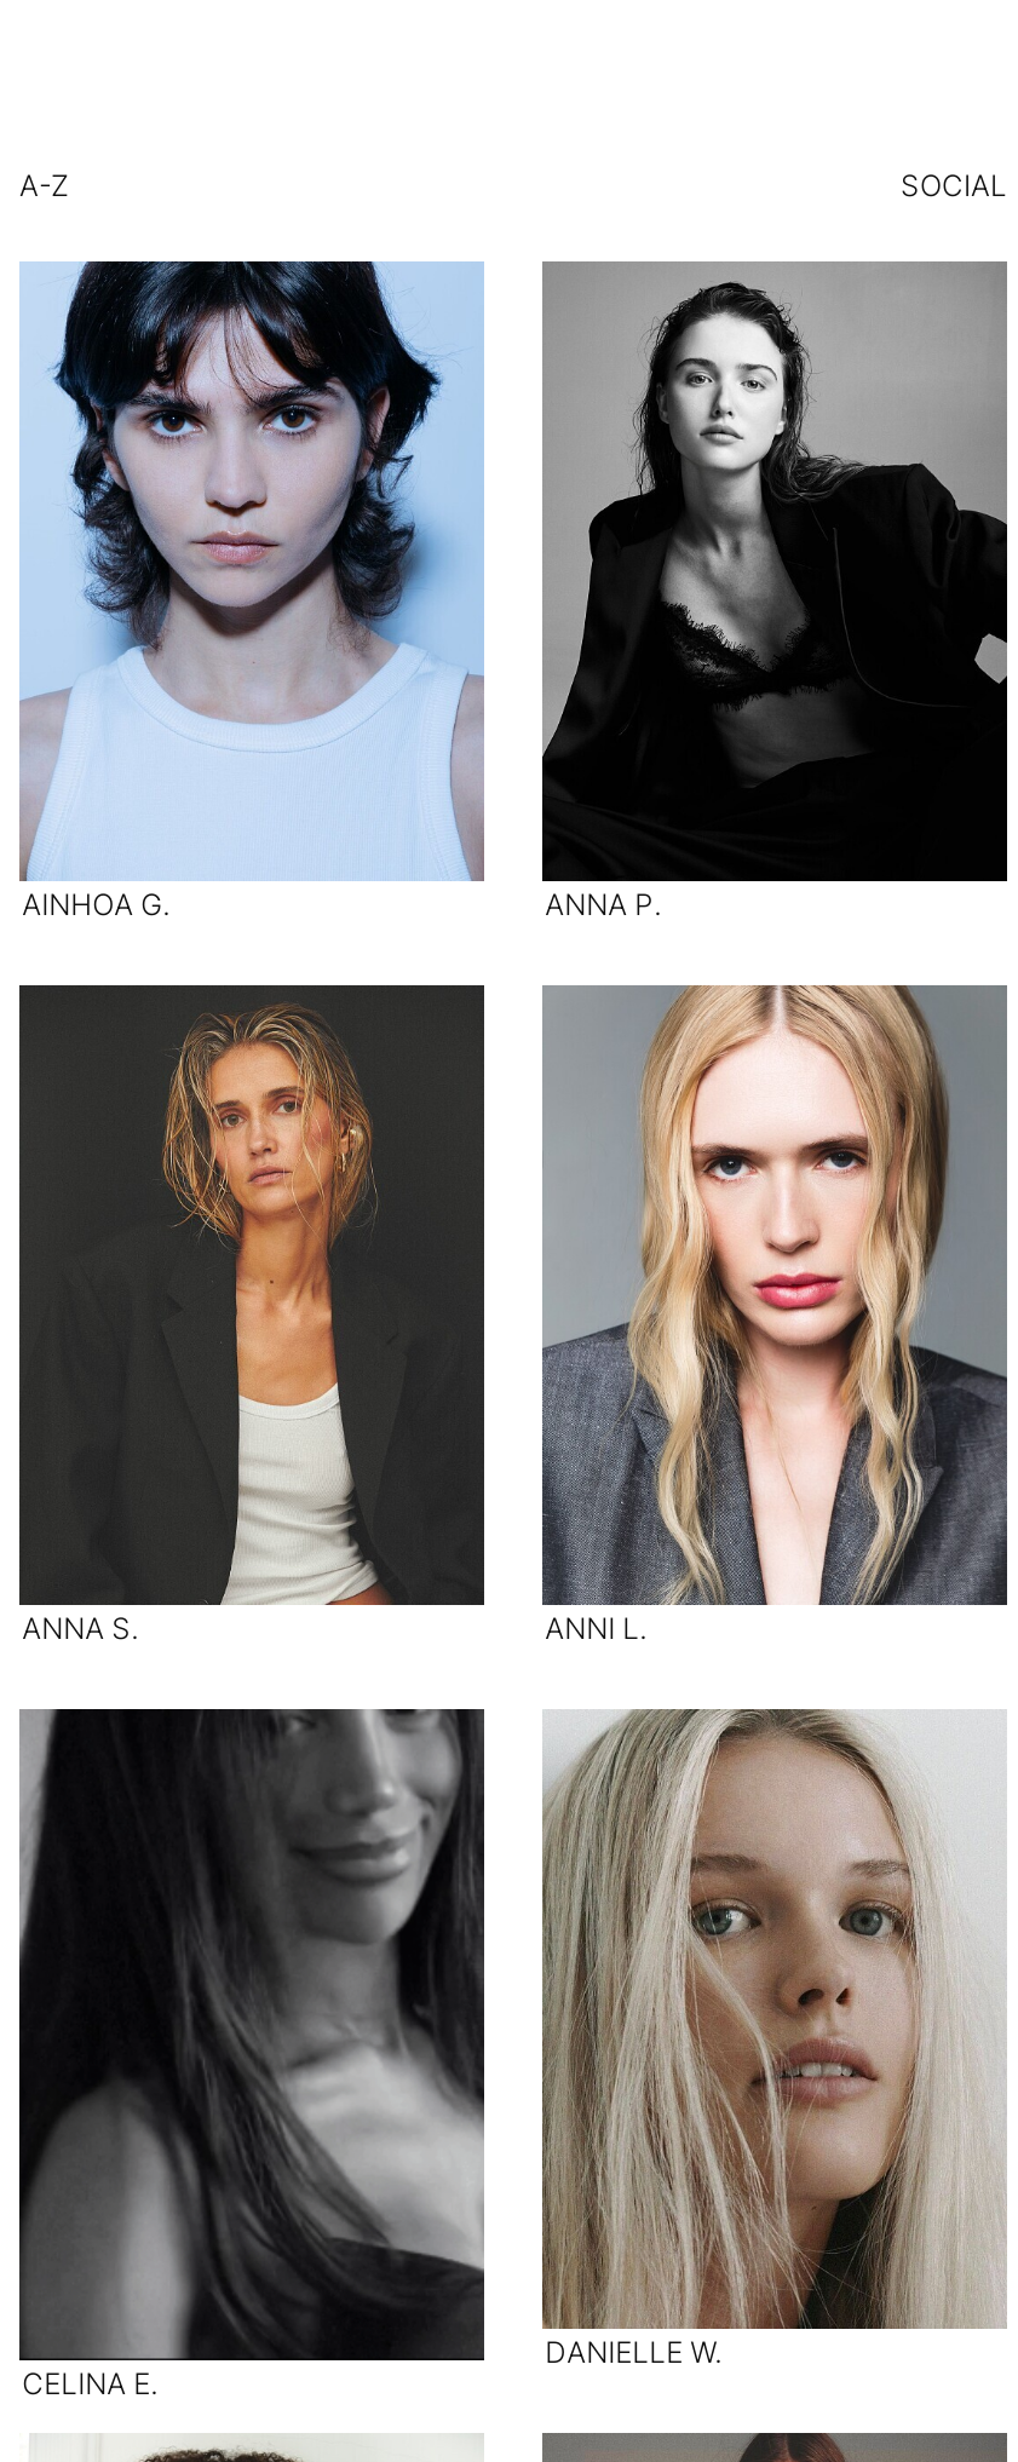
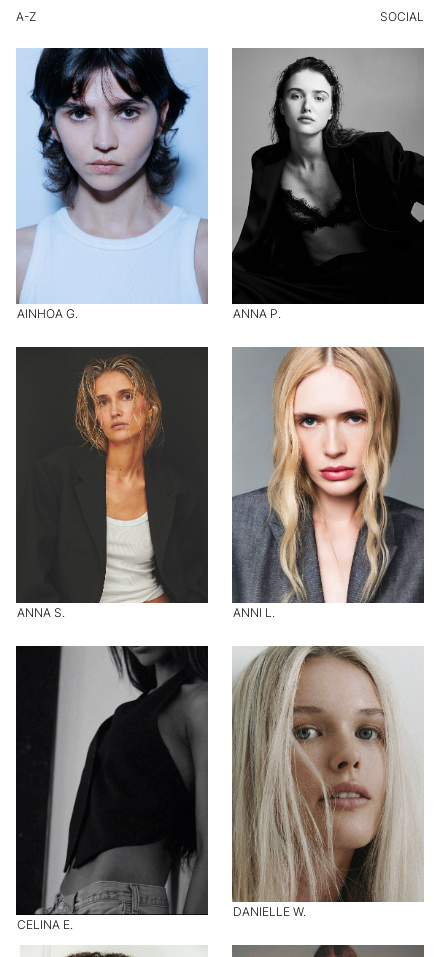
[19,1709,484,2360] [image] -> [16,646,208,915] [image]

